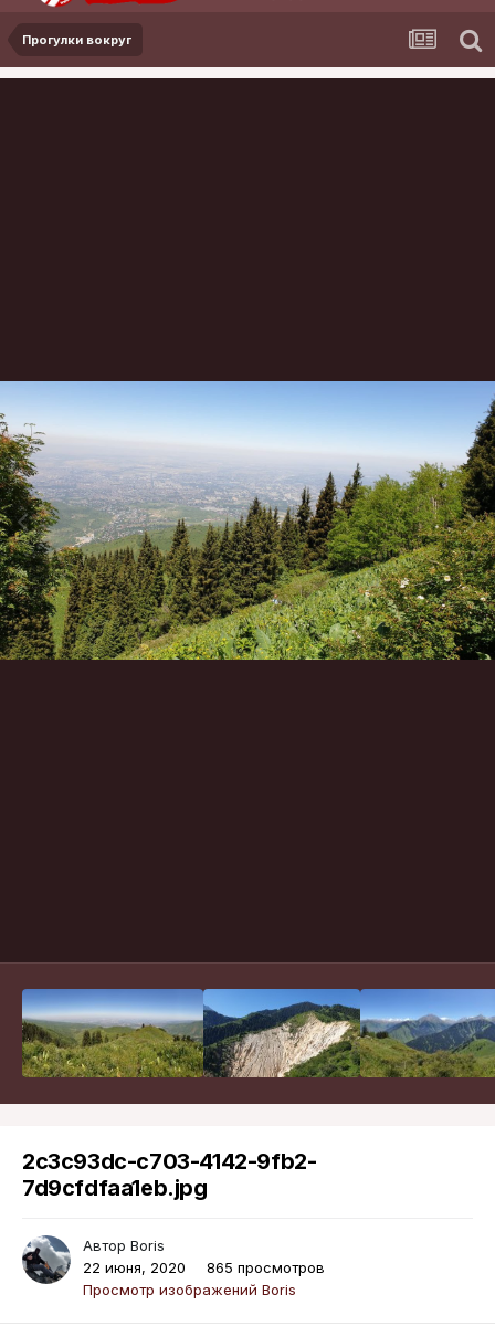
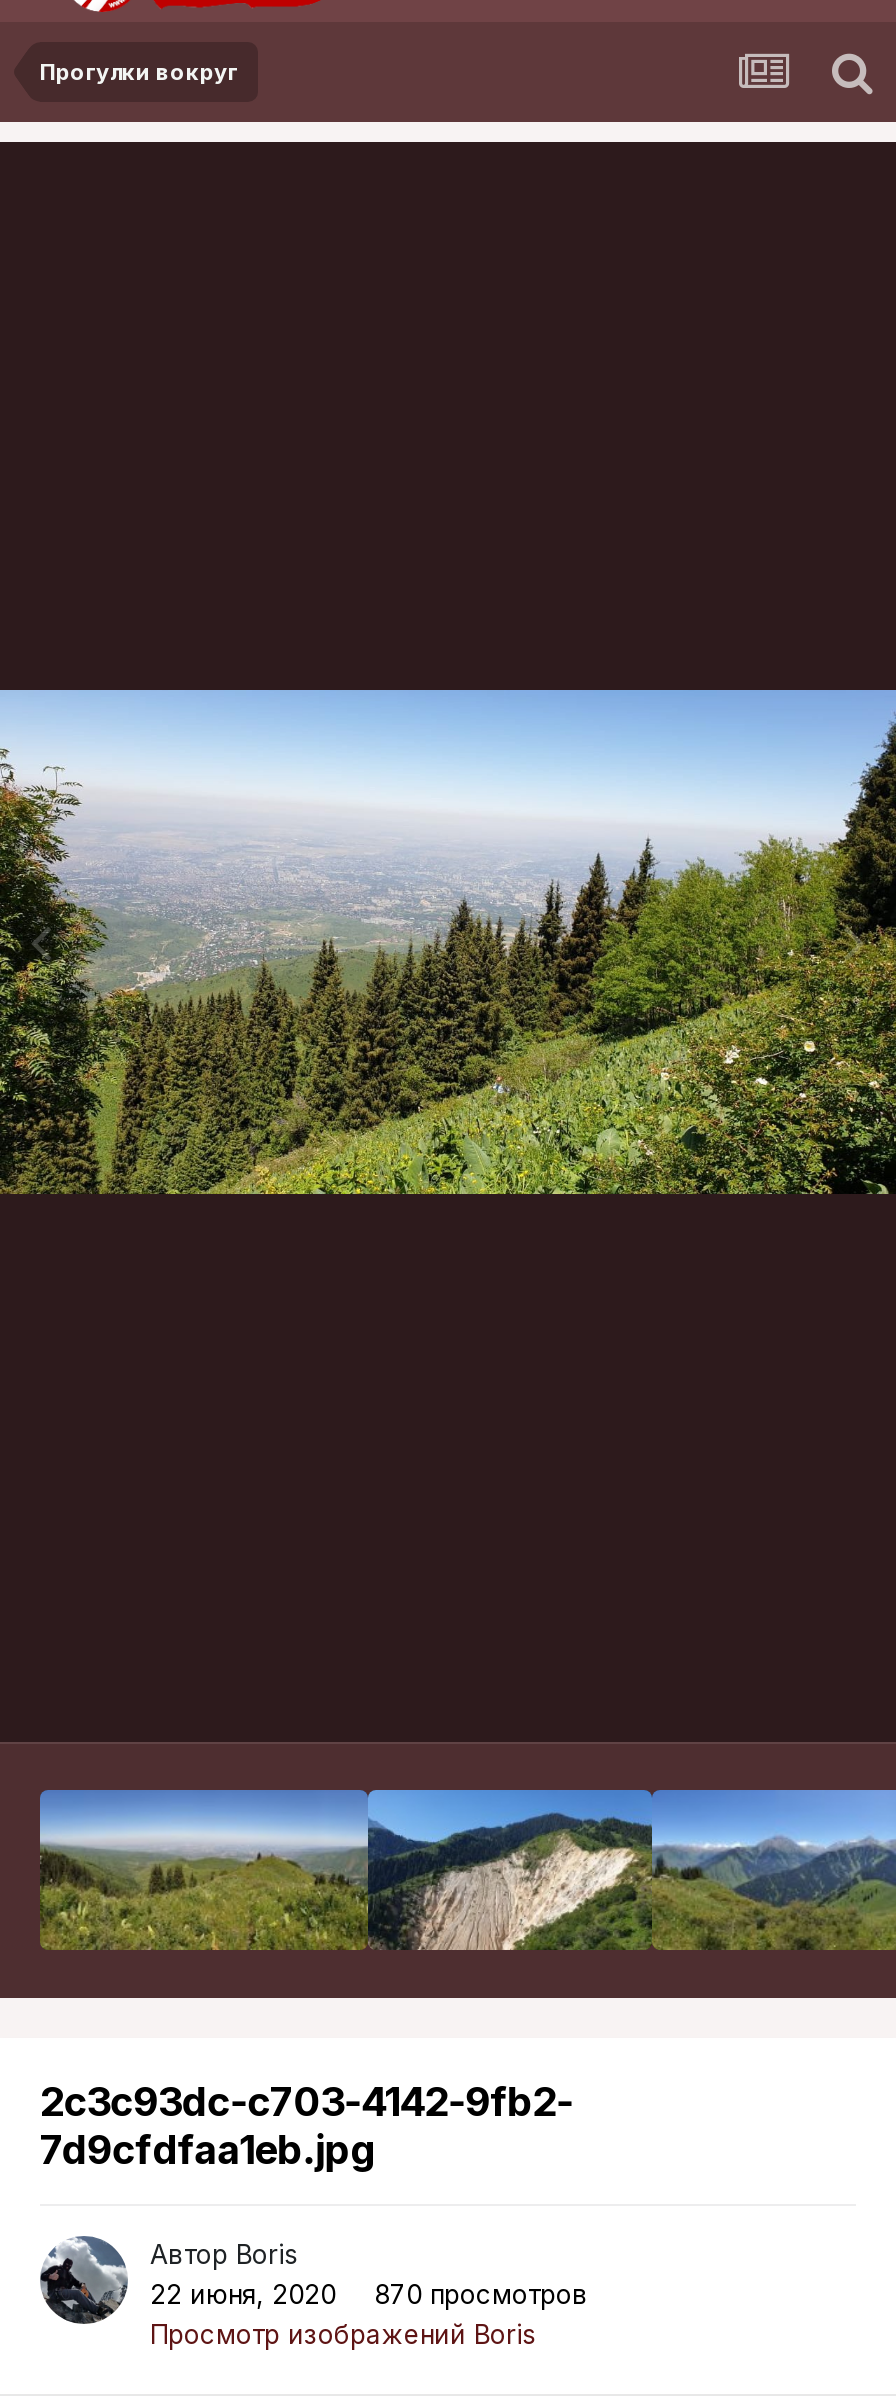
[83,1259,325,1276] 22 июня, 2020 865 просмотров -> [150,2278,588,2310] 22 июня, 2020 870 просмотров

